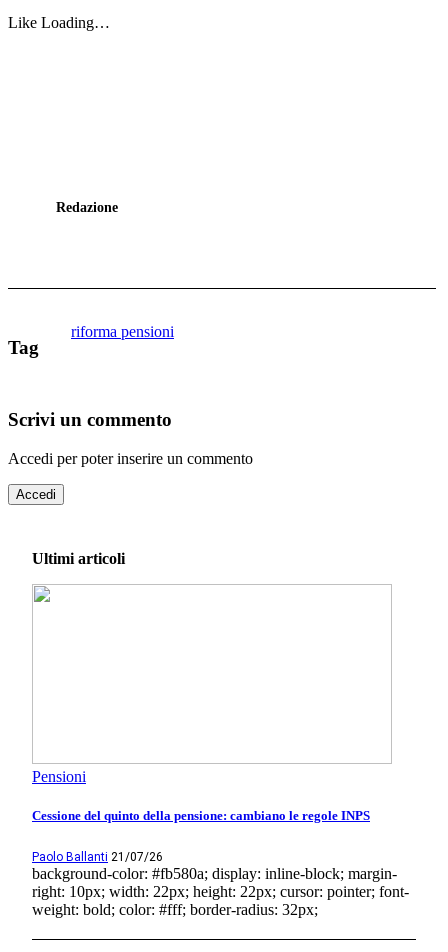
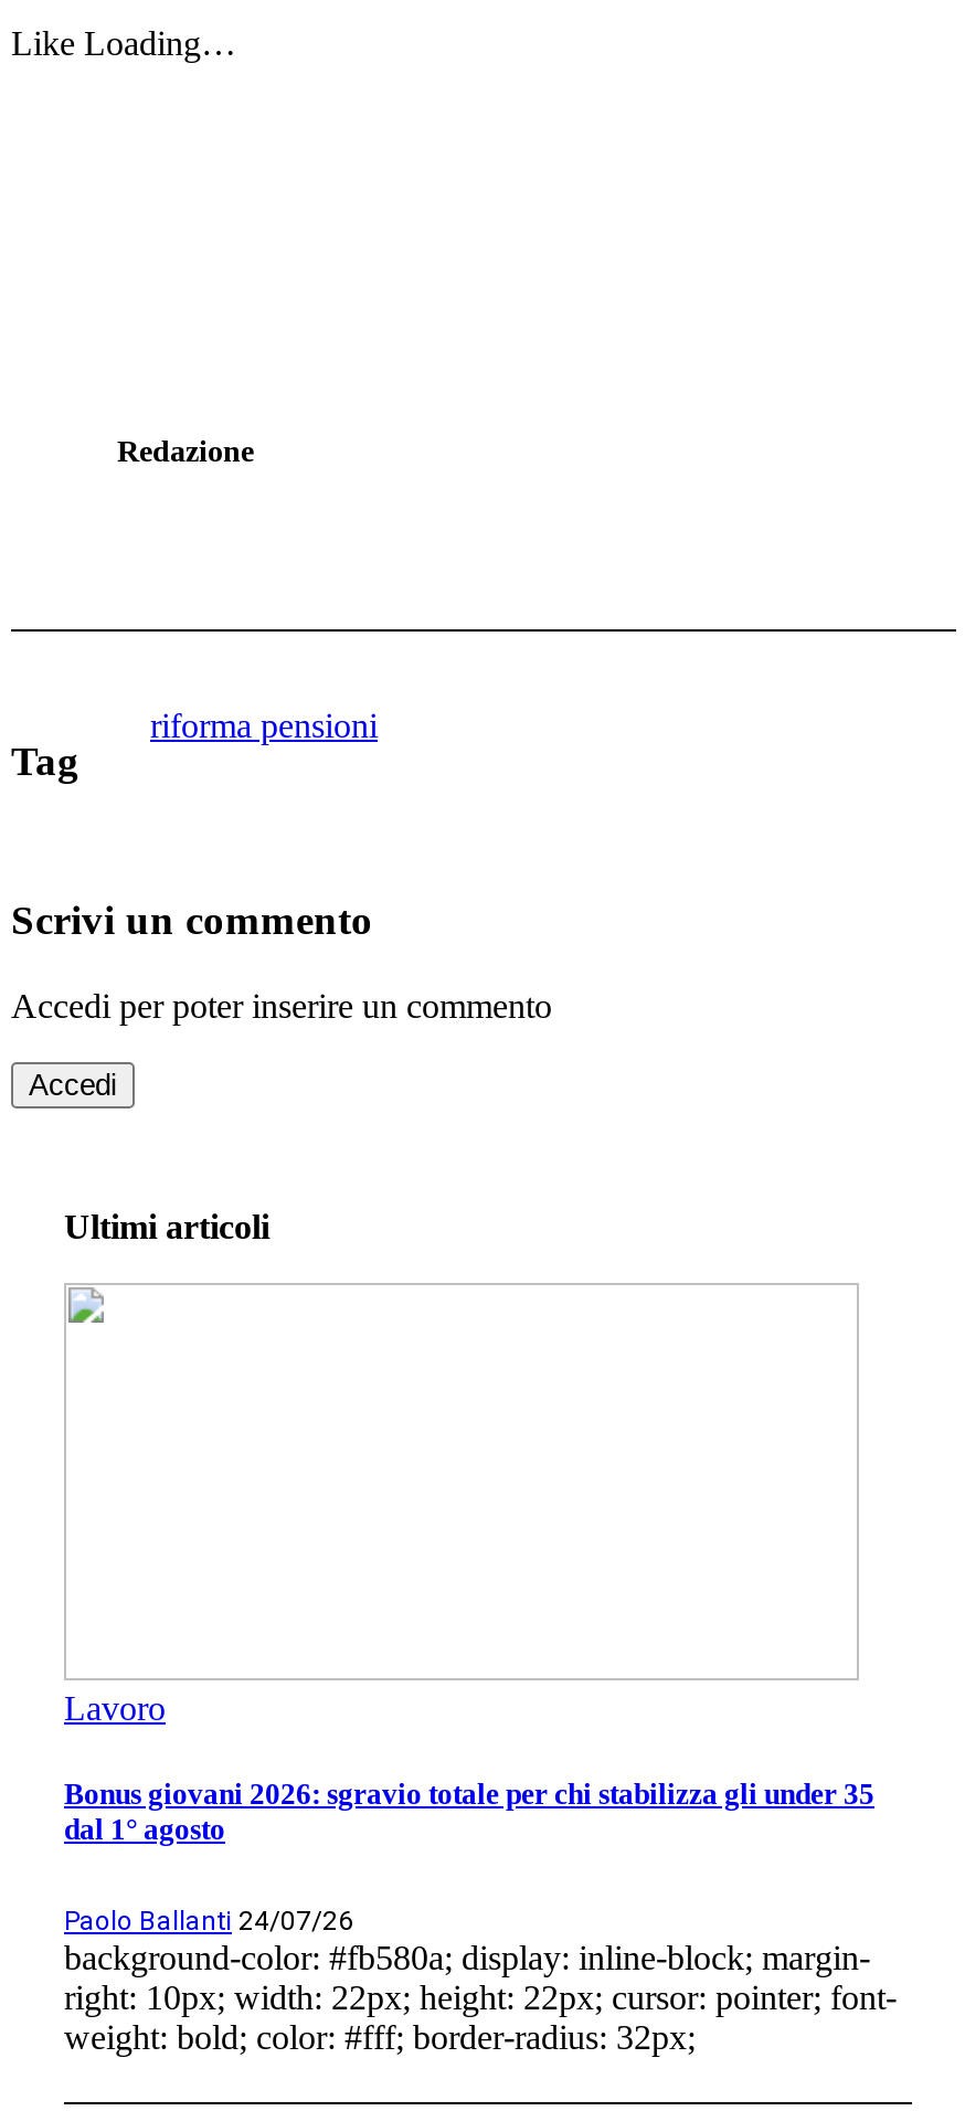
[32,768,86,785] Pensioni -> [64,1690,166,1727] Lavoro
[32,808,370,823] Cessione del quinto della pensione: cambiano le regole INPS -> [64,1778,874,1847] Bonus giovani 2026: sgravio totale per chi stabilizza gli under 35 | dal 1° agosto
[32,849,163,863] Paolo Ballanti 21/07/26 -> [64,1905,353,1935] Paolo Ballanti 24/07/26

